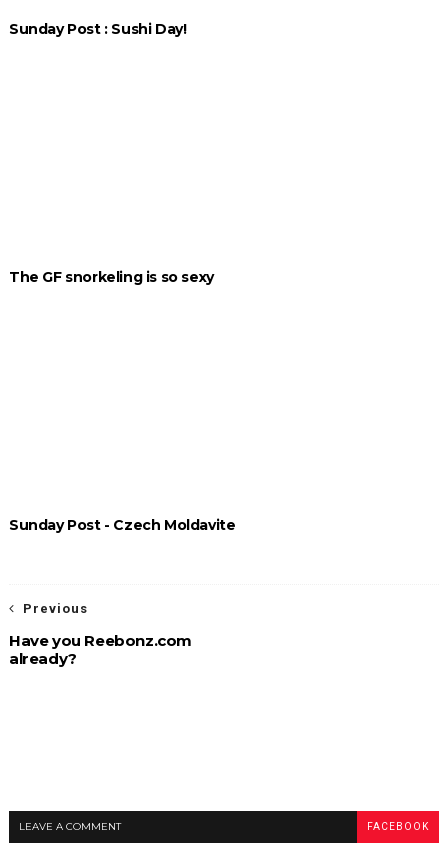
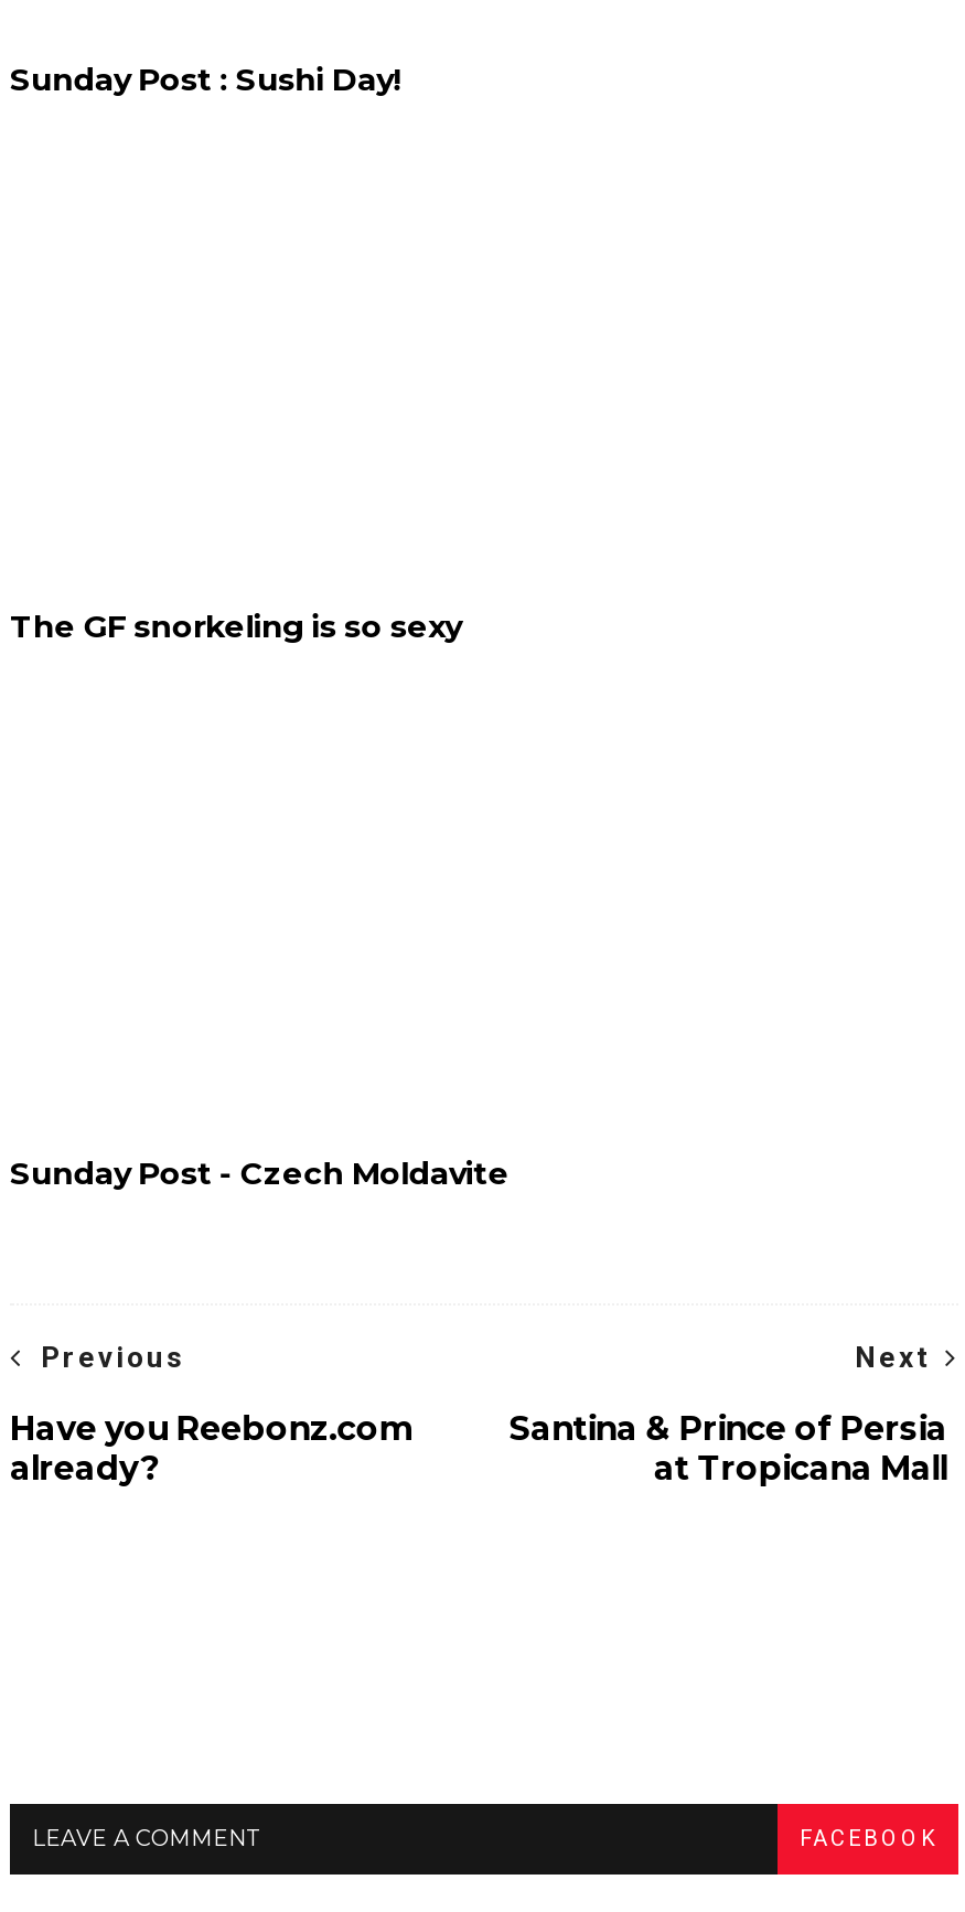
none -> [509,1341,947,1489] Next | Santina & Prince of Persia | at Tropicana Mall

